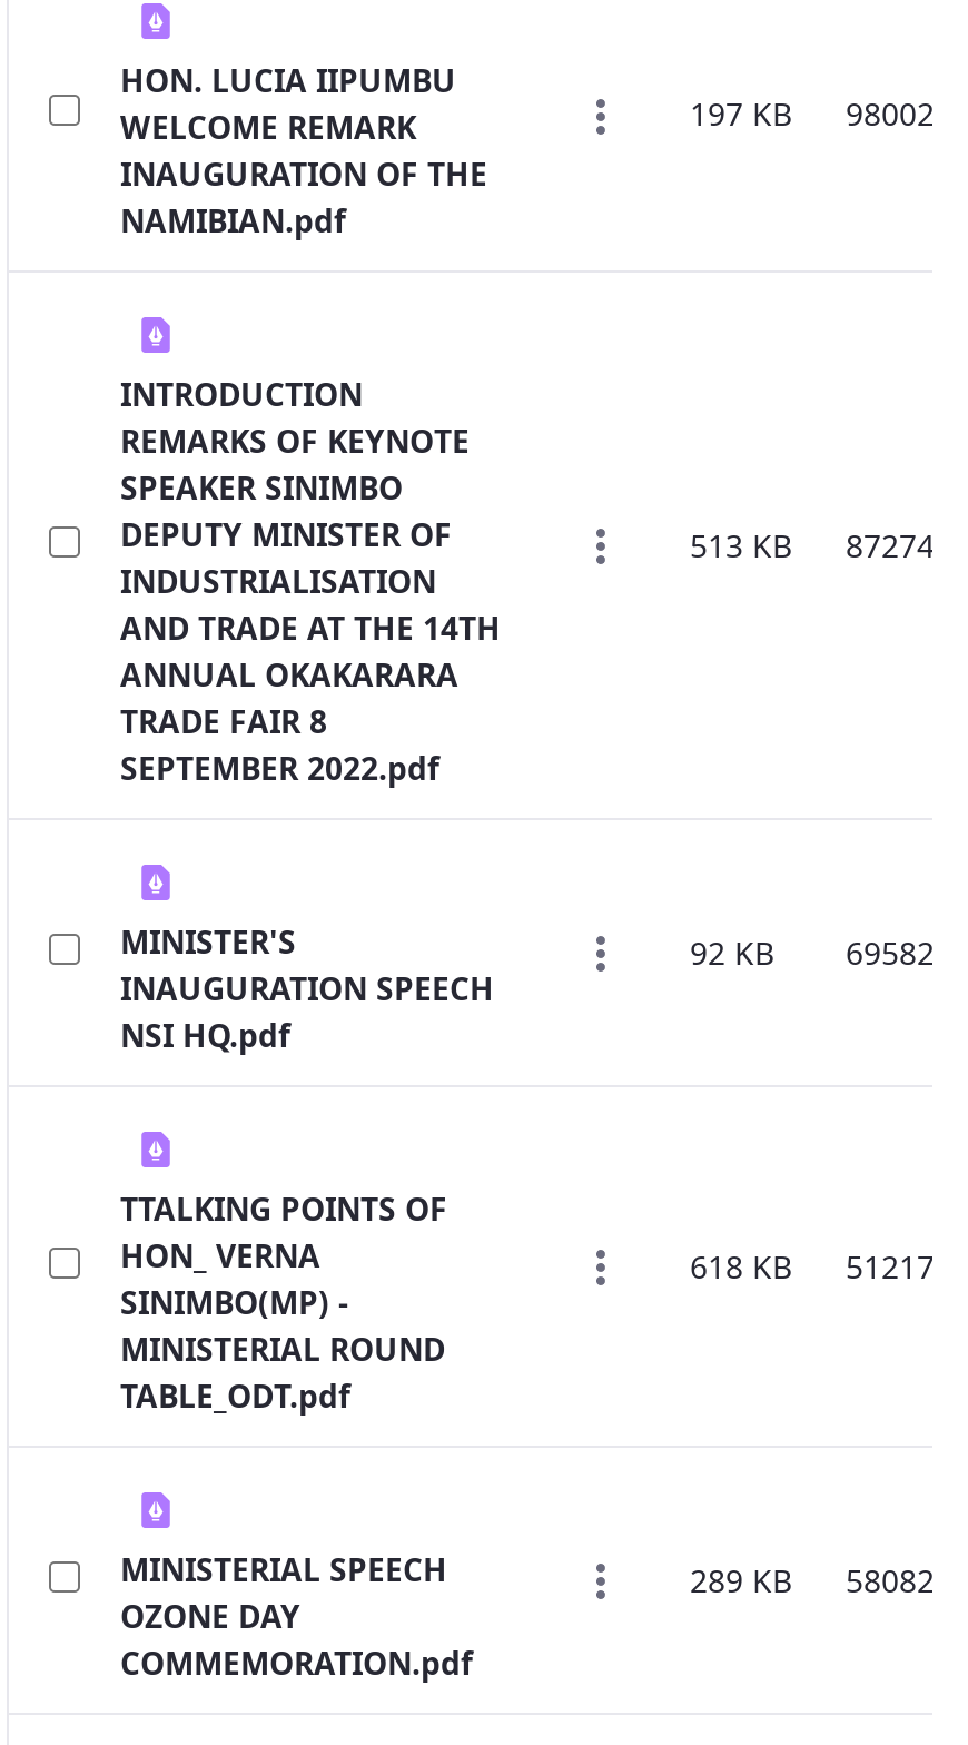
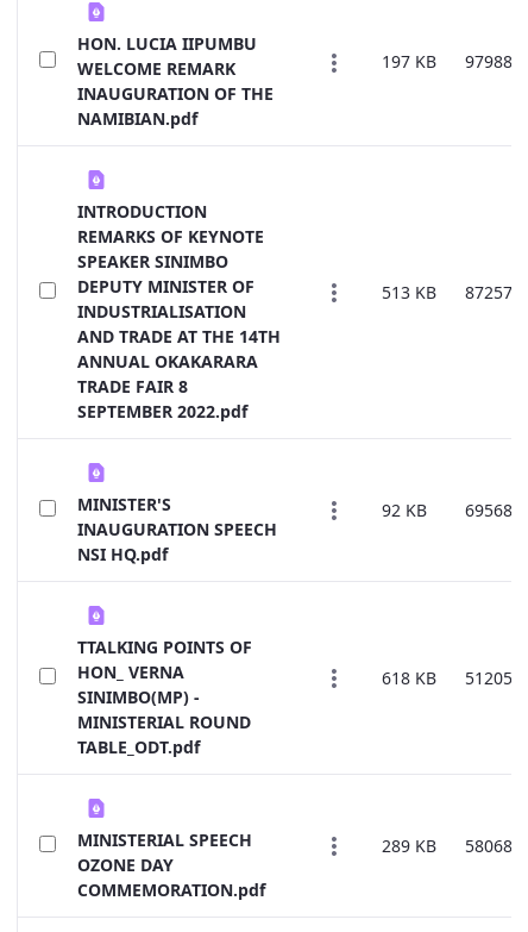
[690,92,935,135] 197 KB 98002 -> [382,50,513,73] 197 KB 97988
[690,524,935,566] 513 KB 87274 -> [382,281,513,304] 513 KB 87257
[690,931,935,974] 92 KB 69582 -> [382,499,513,521] 92 KB 69568
[690,1245,935,1288] 618 KB 51217 -> [382,667,513,689] 618 KB 51205
[690,1559,935,1601] 289 KB 58082 -> [382,834,513,857] 289 KB 58068

